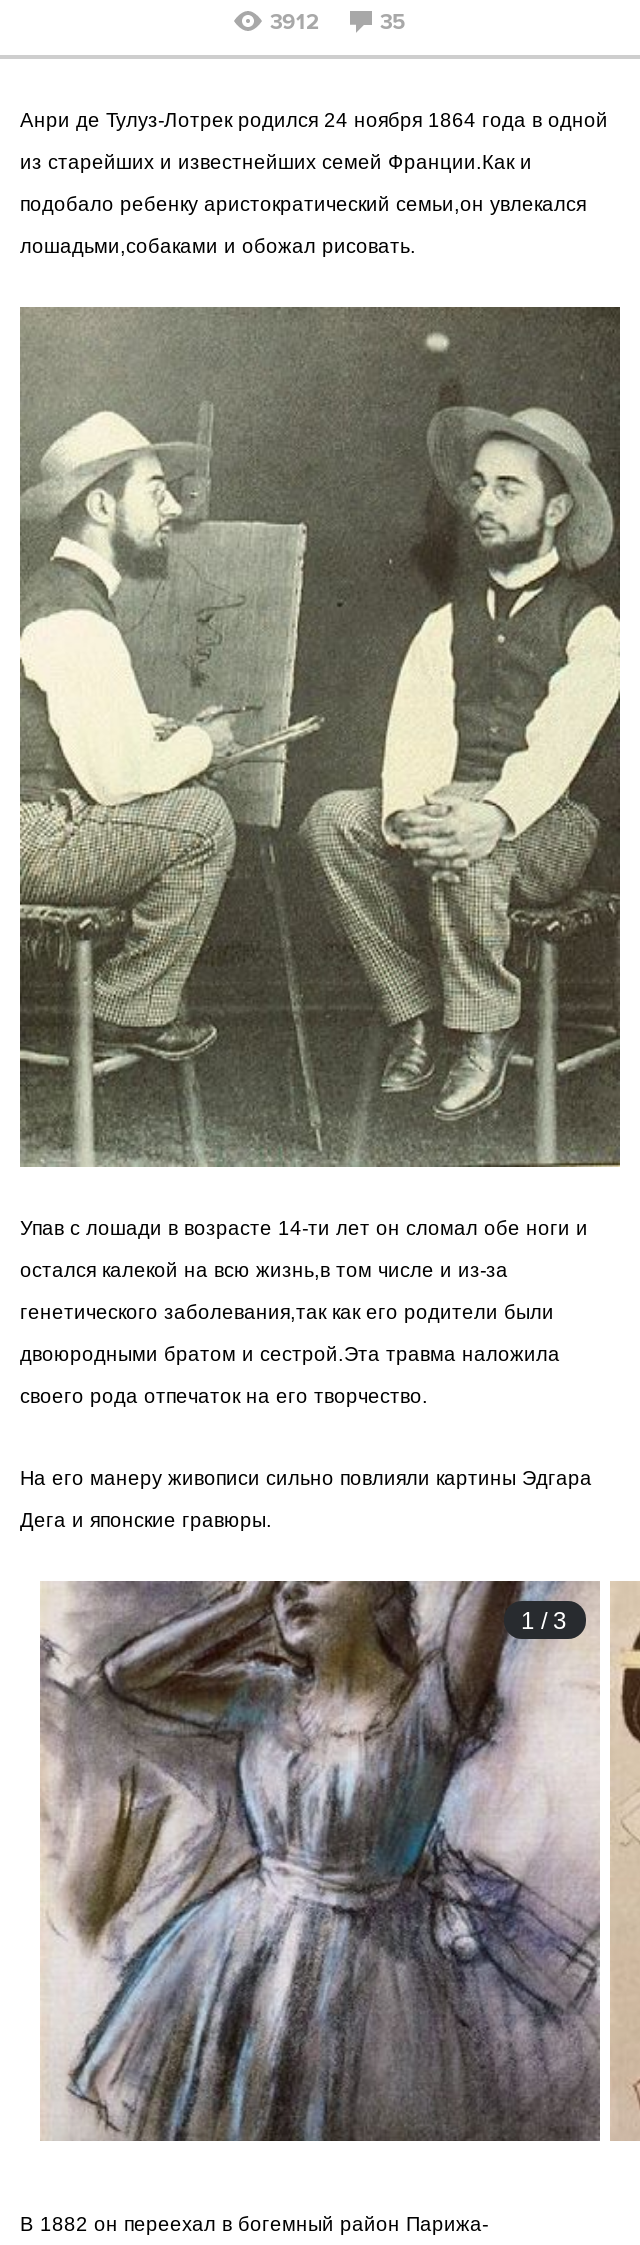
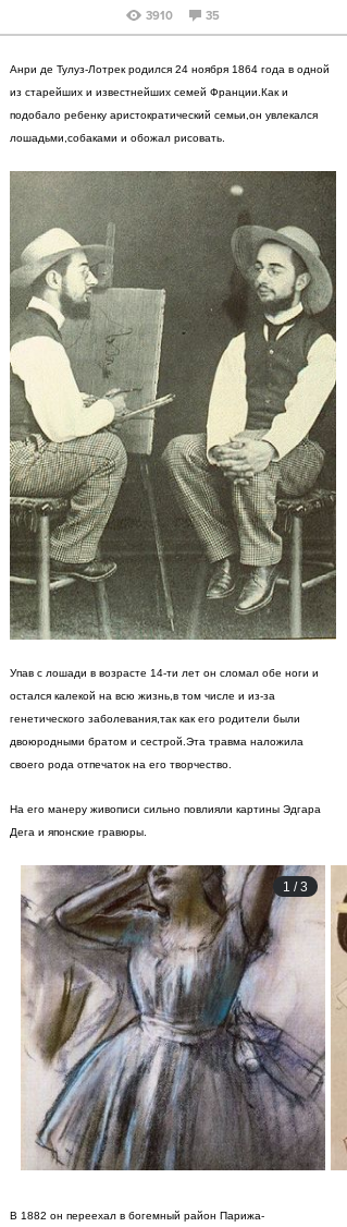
[270,9,320,37] 3912 -> [146,9,173,24] 3910

